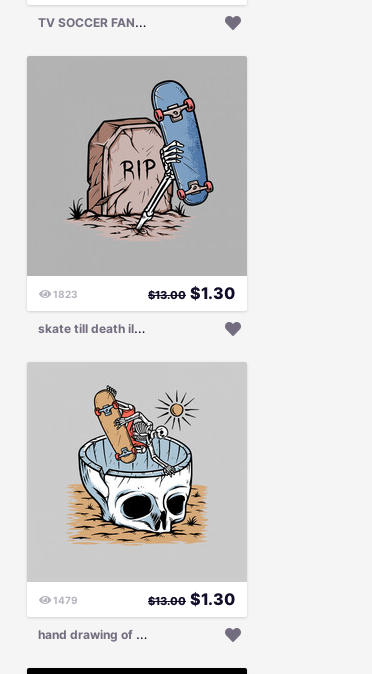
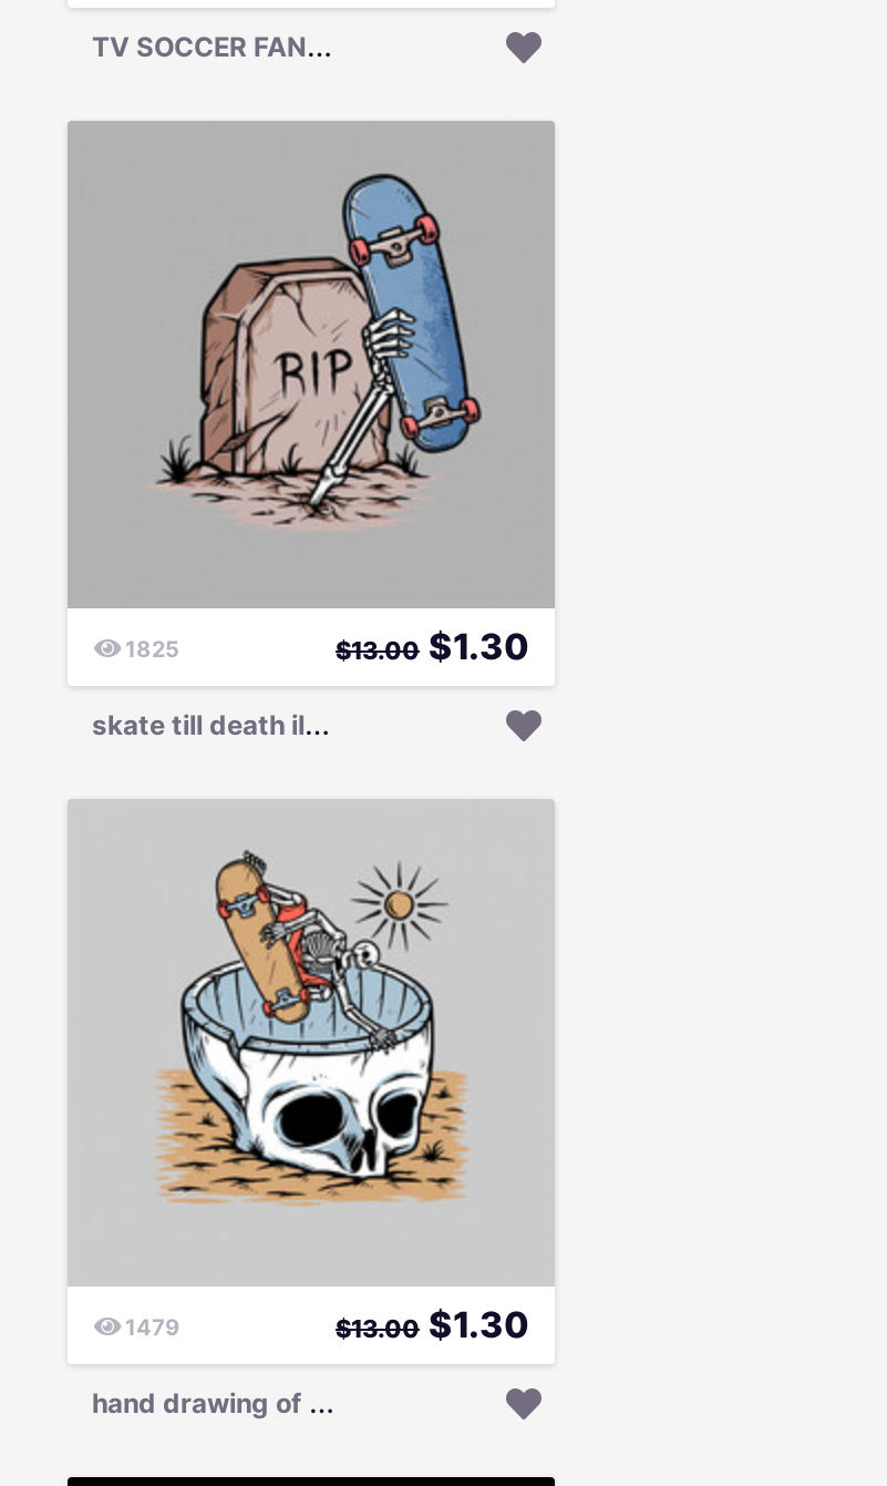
[51,288,78,300] 1823 -> [121,635,178,662] 1825

